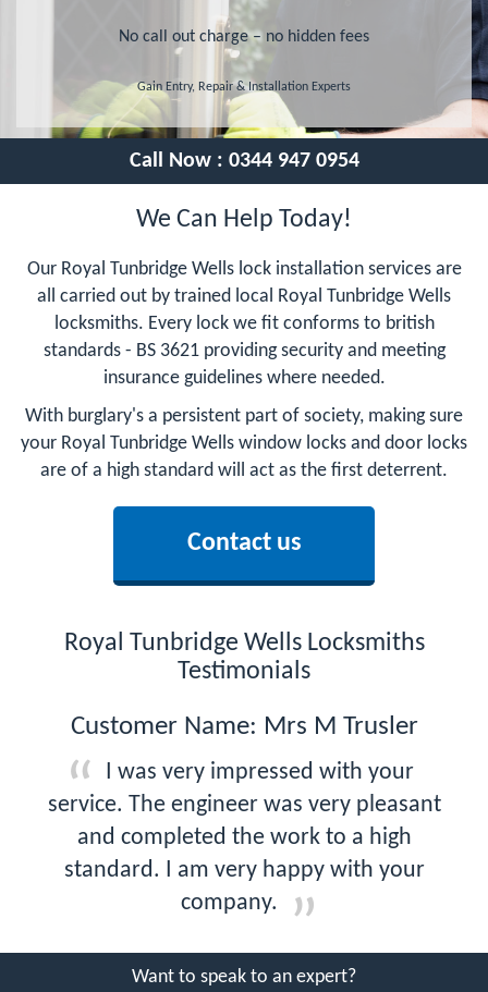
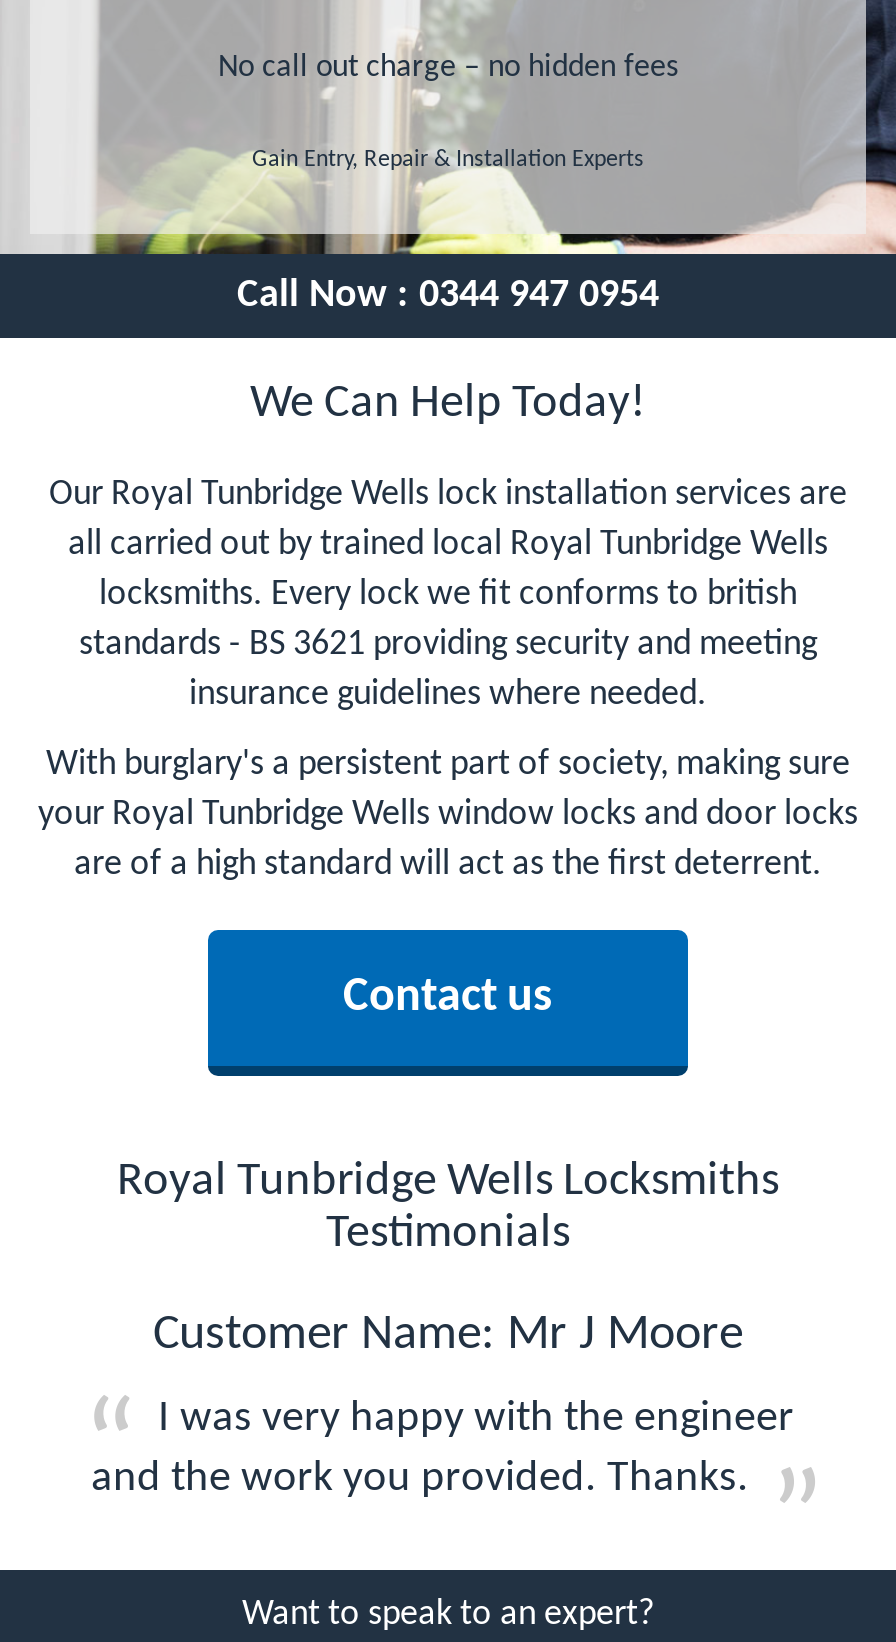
[70,713,418,740] Customer Name: Mrs M Trusler -> [153,1309,743,1359] Customer Name: Mr J Moore
[47,760,441,915] I was very impressed with your | service. The engineer was very pleasant | and completed the work to a high | standard. I am very happy with your | company. -> [91,1395,794,1501] I was very happy with the engineer | and the work you provided. Thanks.

